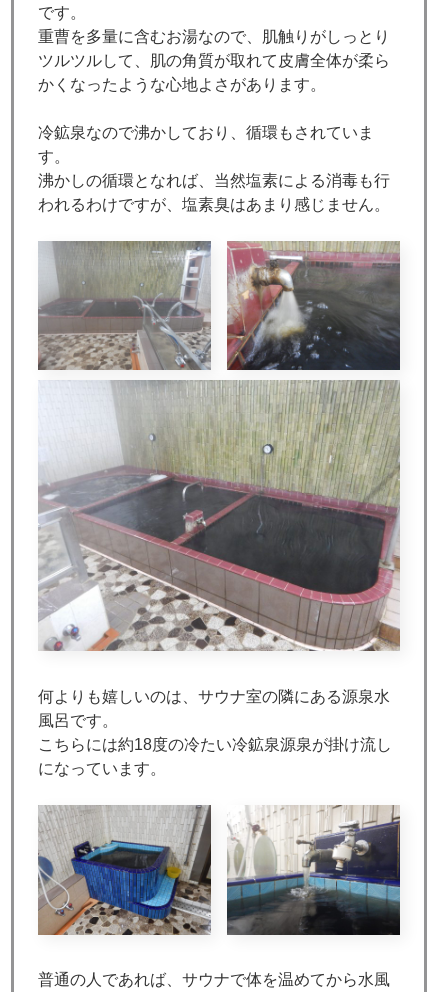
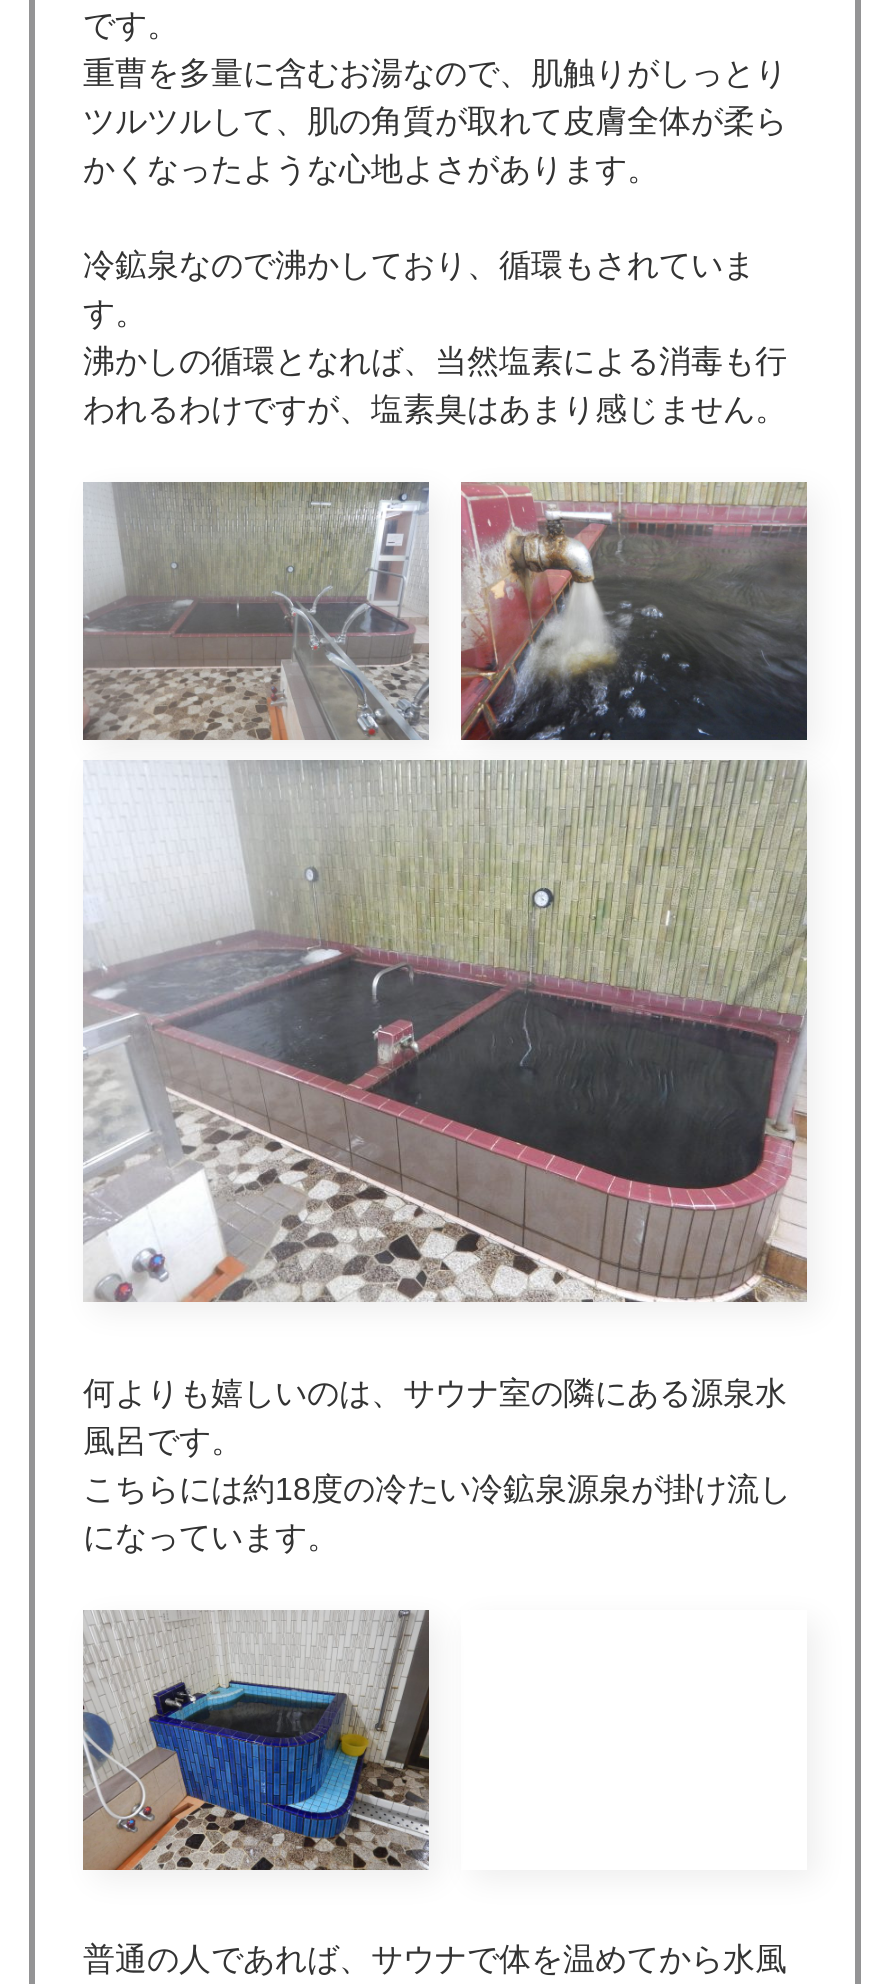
[226,804,401,936] [image] -> none

